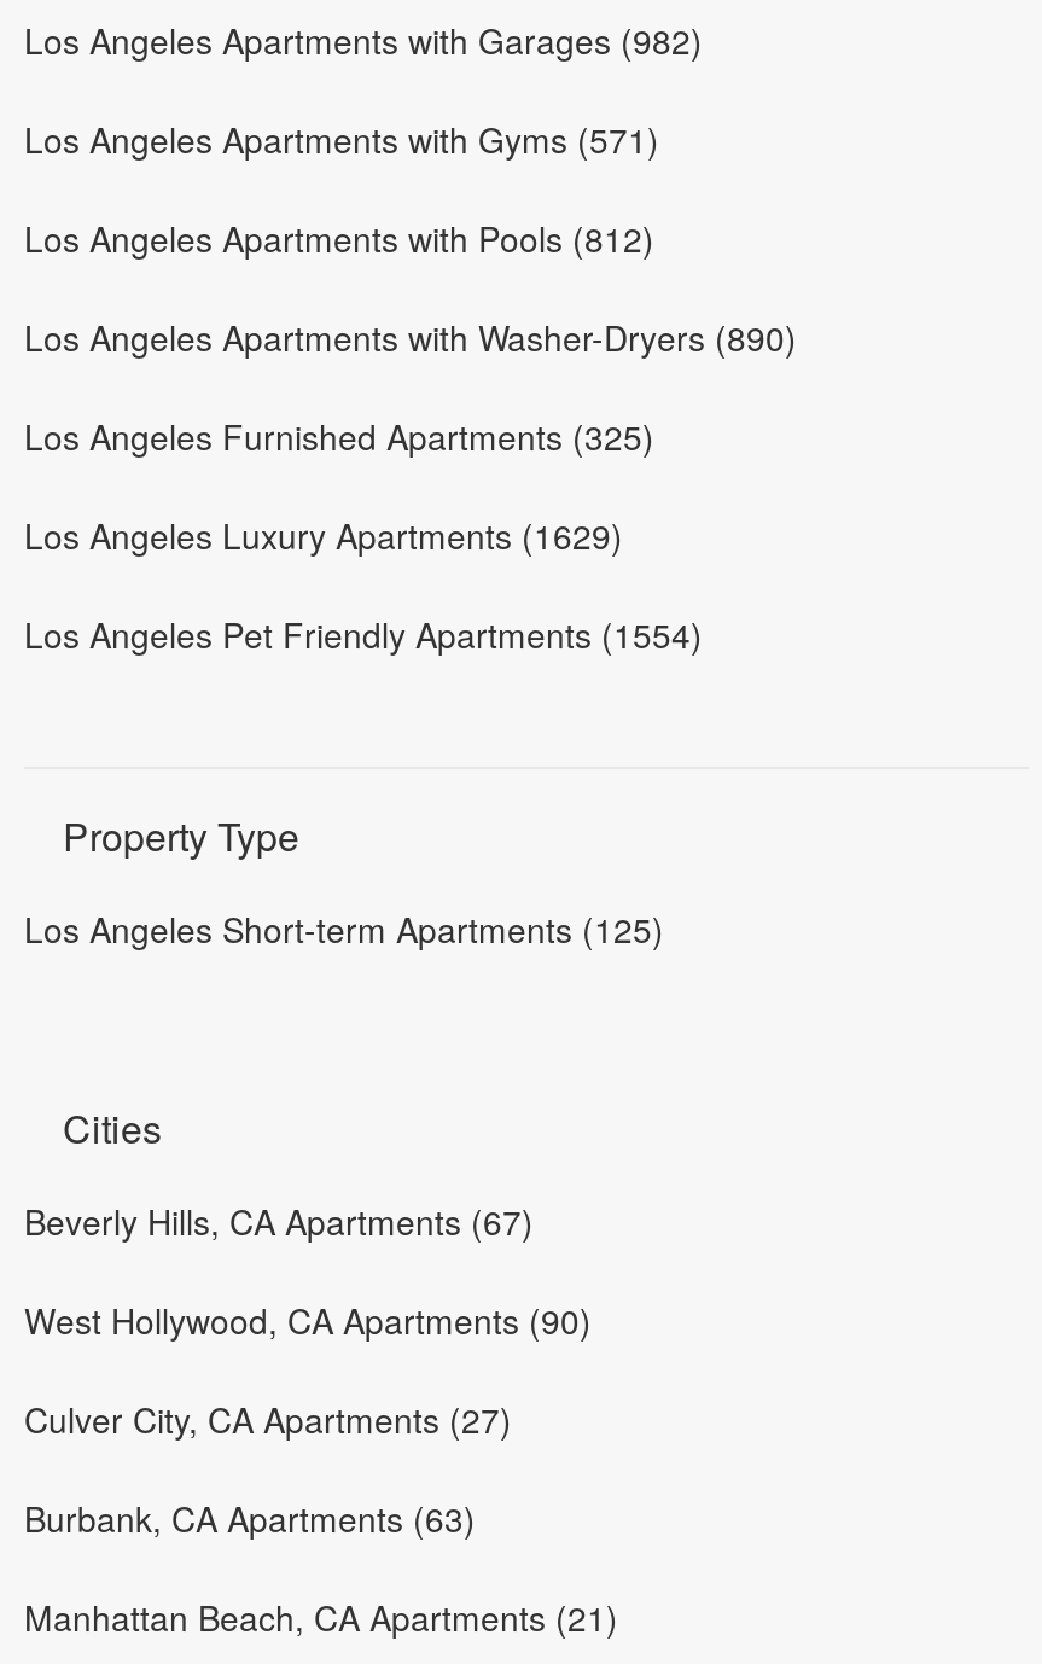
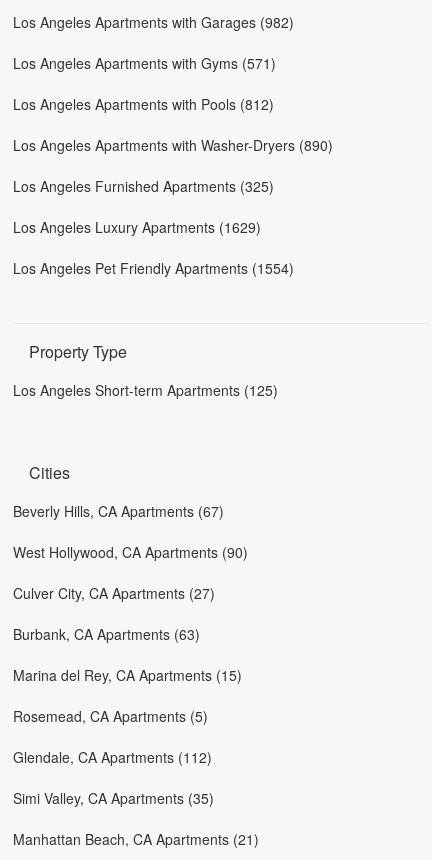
none -> [13,665,242,808] Marina del Rey, CA Apartments (15) | Rosemead, CA Apartments (5) | Glendale, CA Apartments (112) | Simi Valley, CA Apartments (35)

